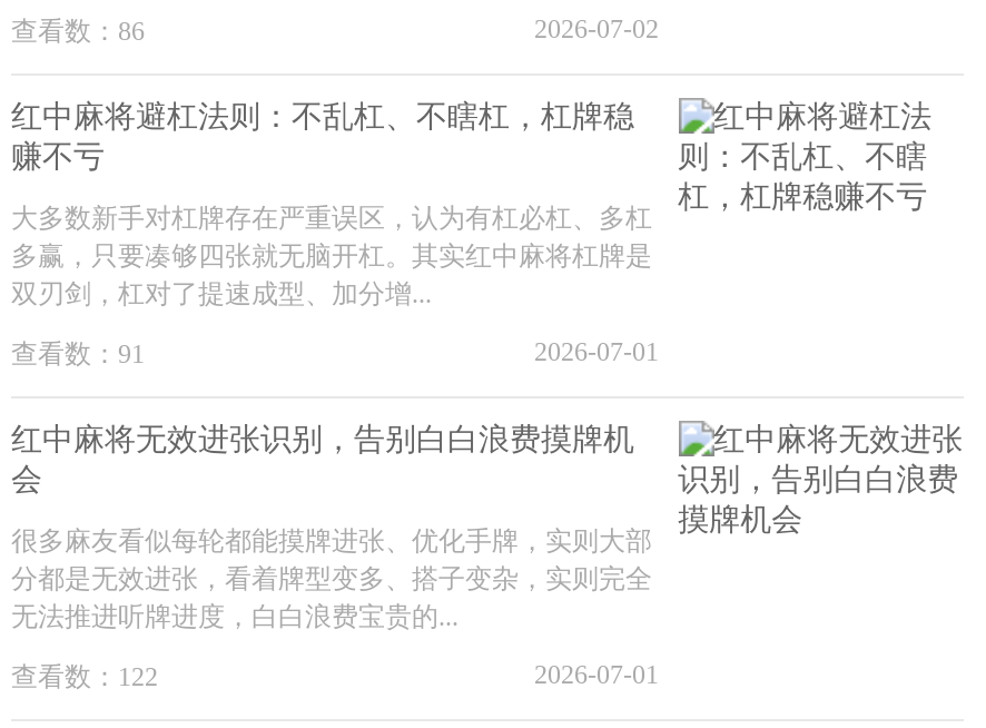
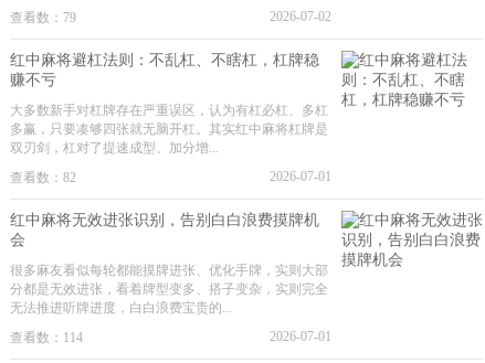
[11,16,145,47] 查看数：86 -> [10,10,76,25] 查看数：79
[11,338,145,370] 查看数：91 -> [10,170,76,185] 查看数：82
[11,661,158,692] 查看数：122 -> [10,330,83,345] 查看数：114

